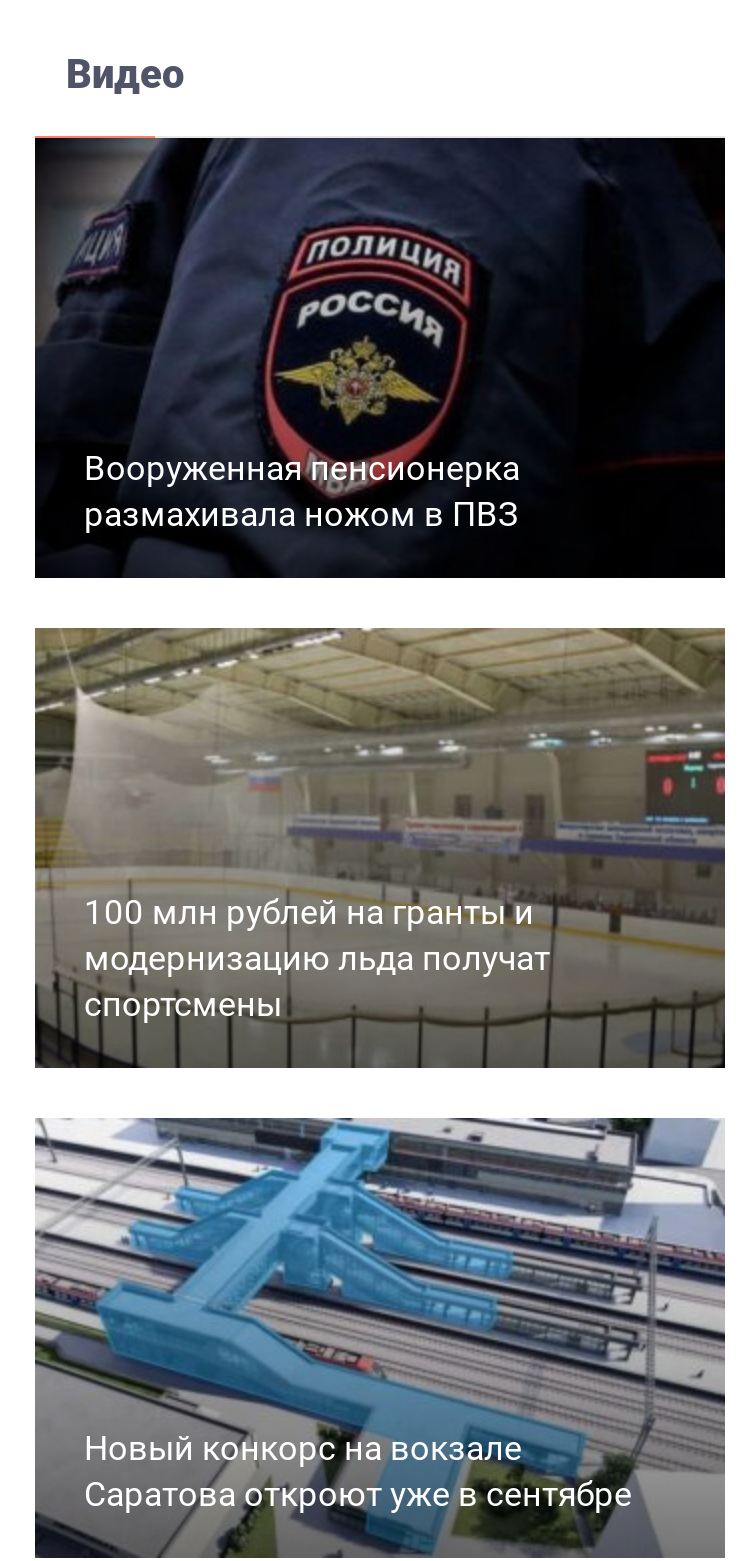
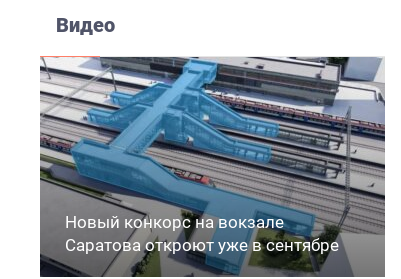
[33,136,727,578] [image] | Вооруженная пенсионерка | размахивала ножом в ПВЗ -> none
[33,626,727,1070] [image] | 100 млн рублей на гранты и | модернизацию льда получат | спортсмены -> none

